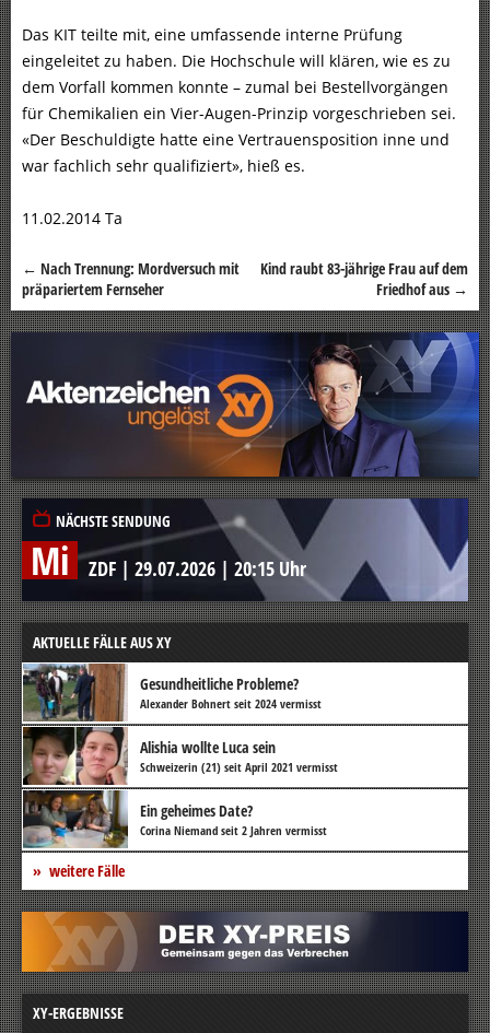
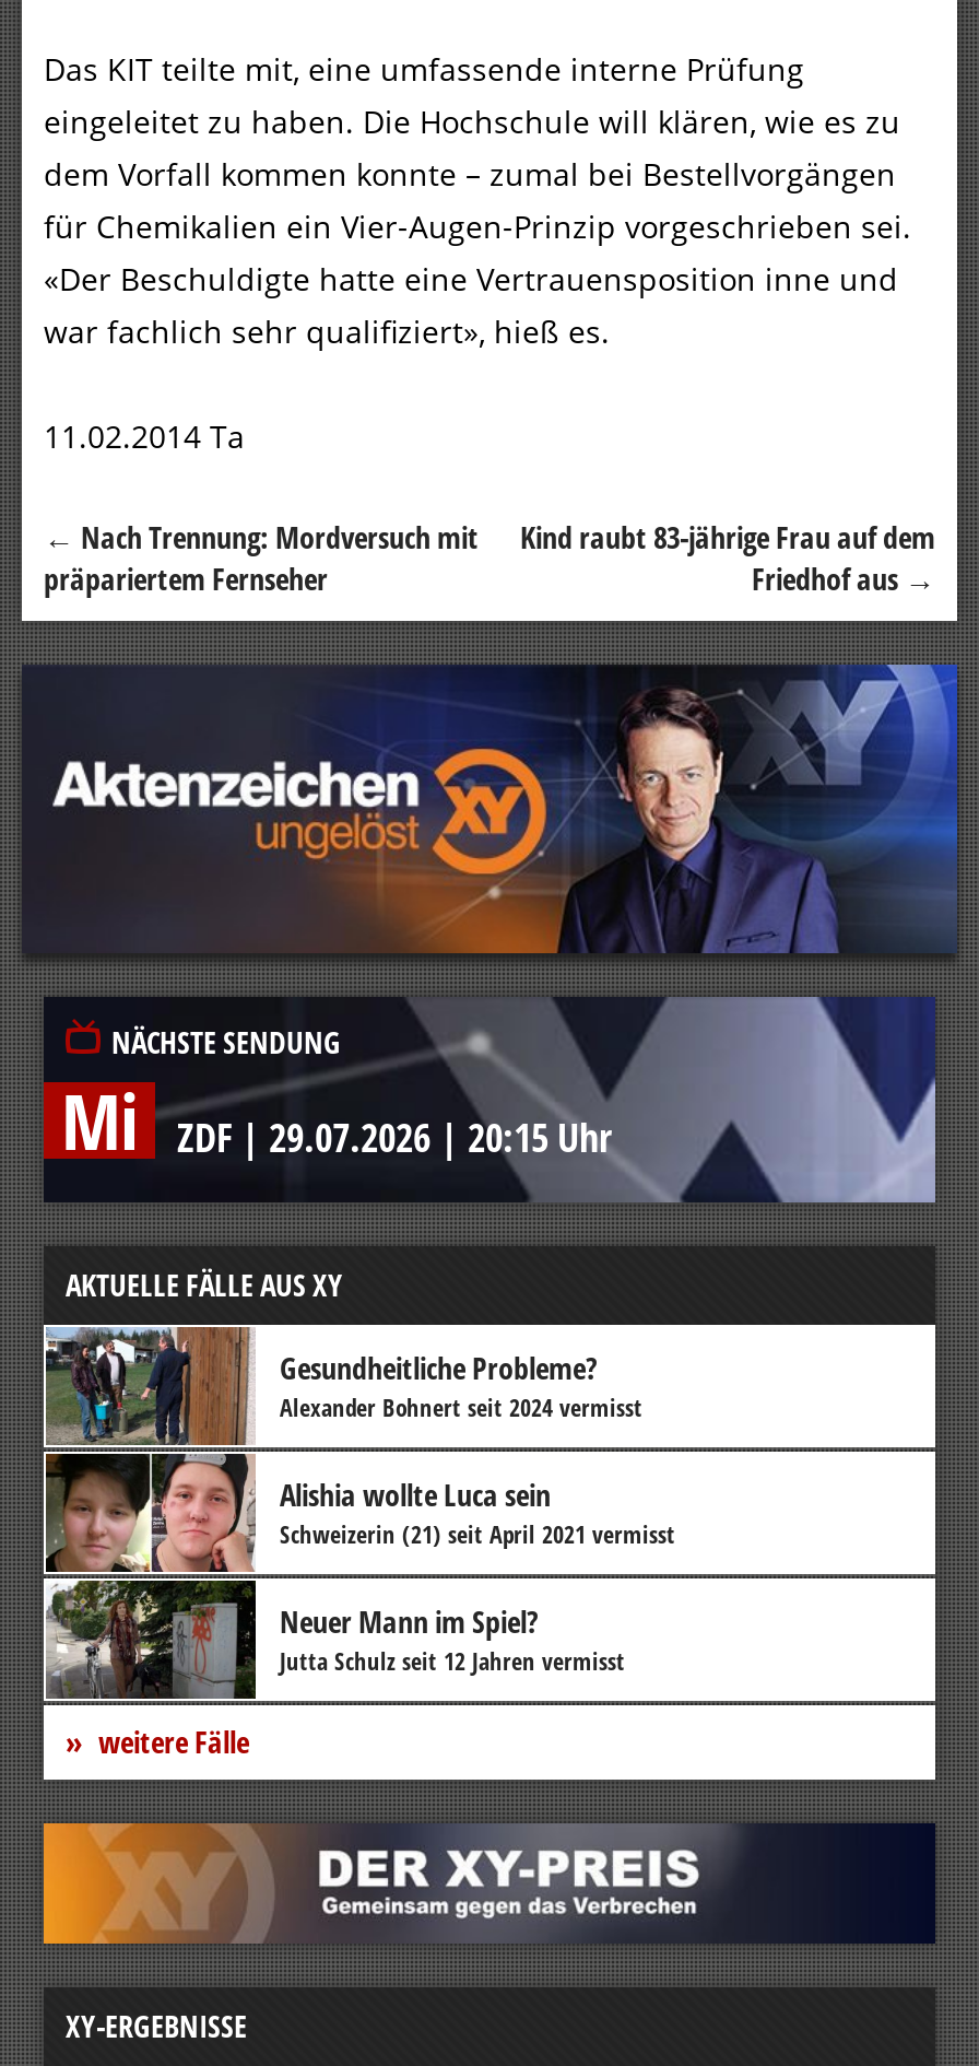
[23,785,327,850] [image] | Ein geheimes Date? | Corina Niemand seit 2 Jahren vermisst -> [44,1572,625,1699] [image] | Neuer Mann im Spiel? | Jutta Schulz seit 12 Jahren vermisst

